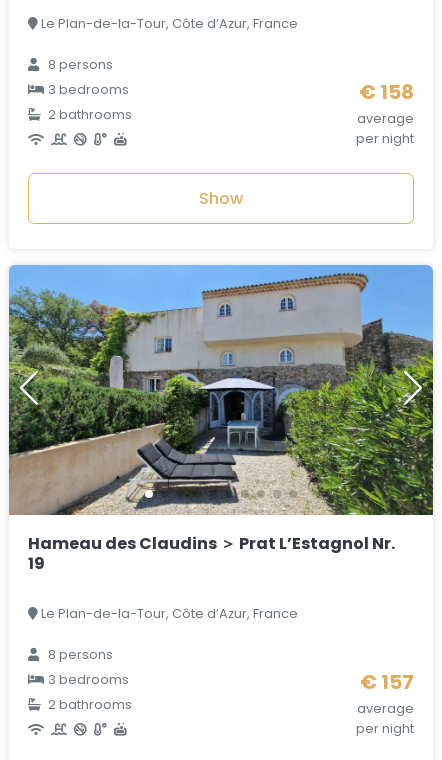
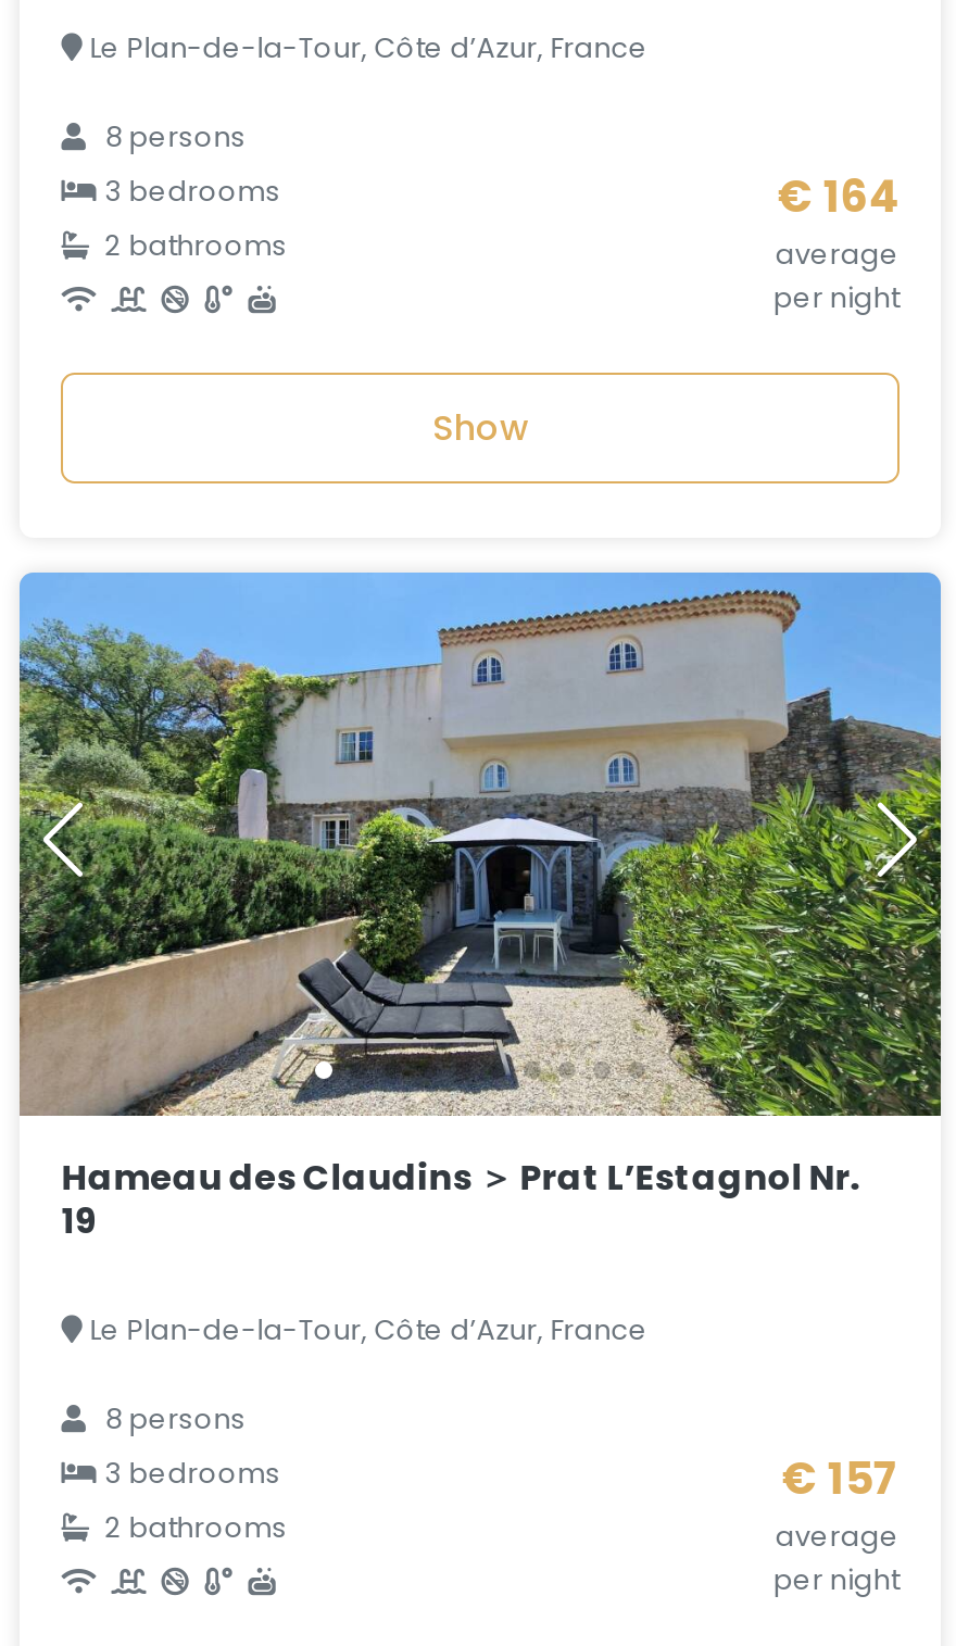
[359,78,414,106] € 158 -> [777,167,899,228] € 164

